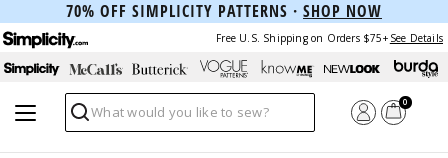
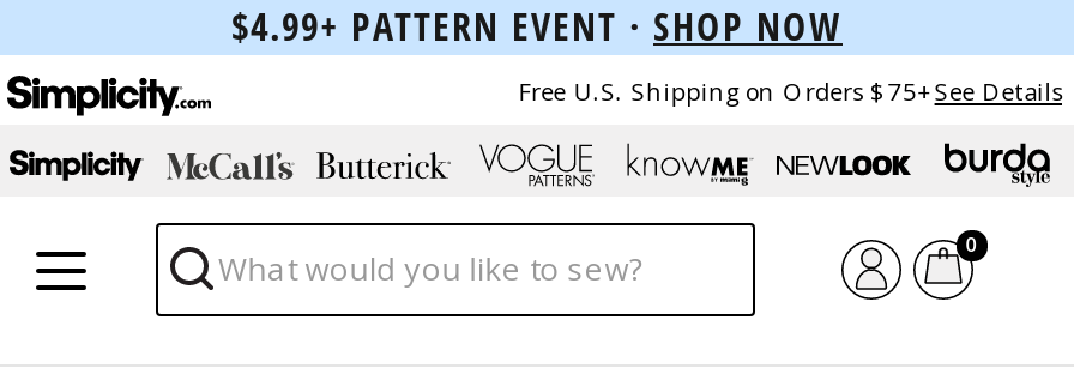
[66,0,382,22] 70% OFF SIMPLICITY PATTERNS · SHOP NOW -> [231,0,843,53] $4.99+ PATTERN EVENT · SHOP NOW

